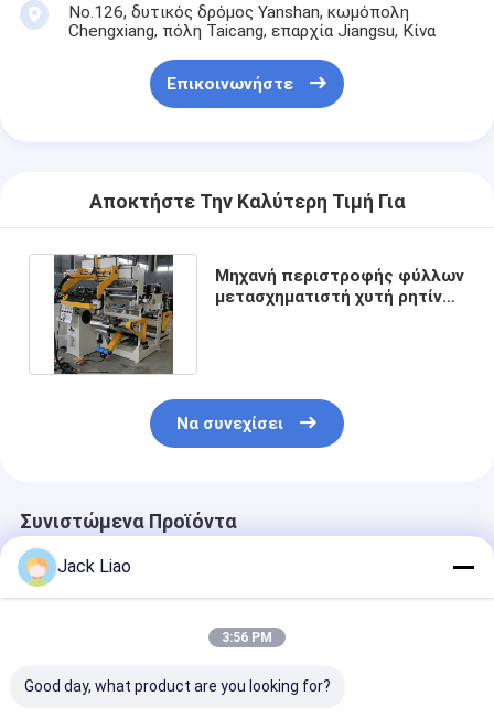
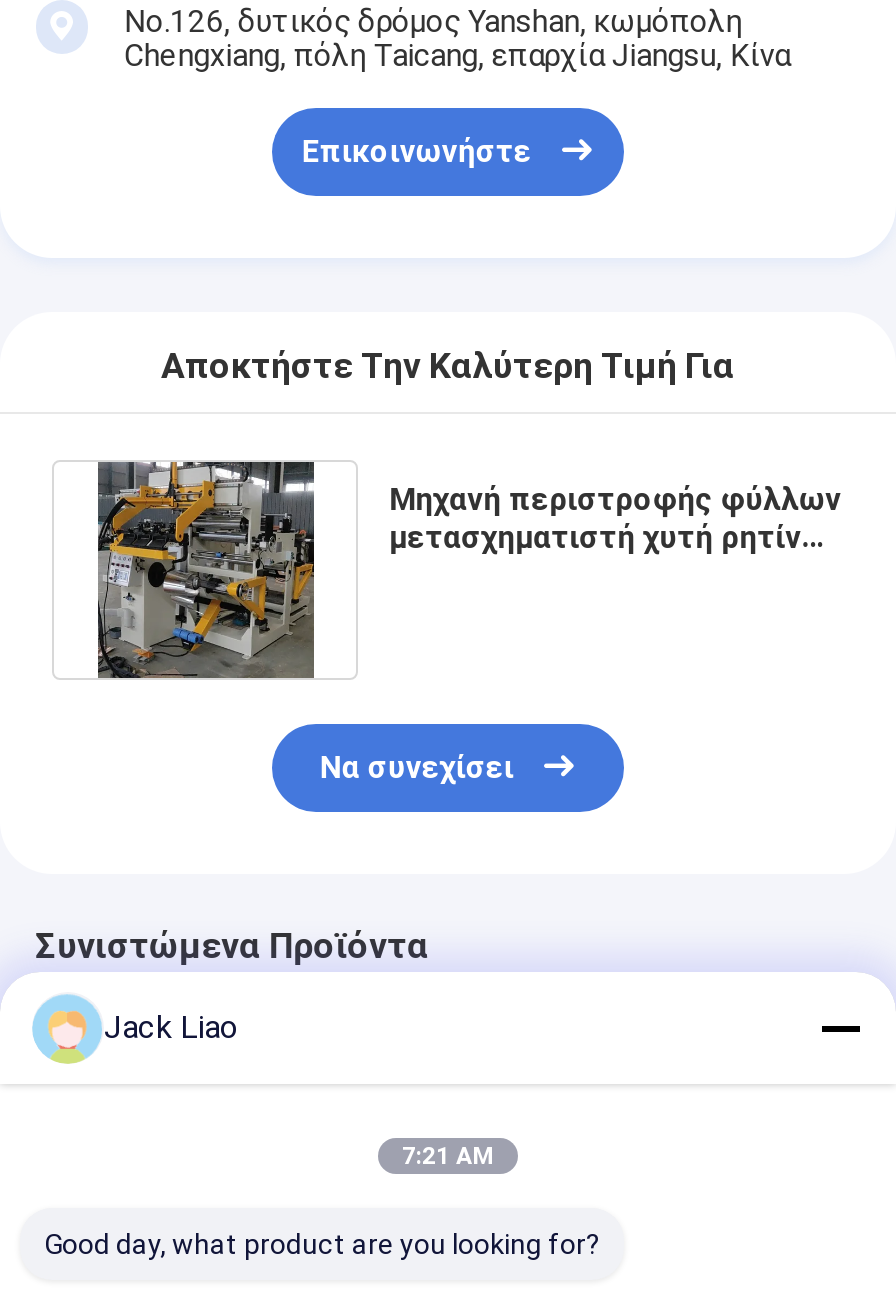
[222,630,272,645] 3:56 PM -> [402,1142,494,1170] 7:21 AM

